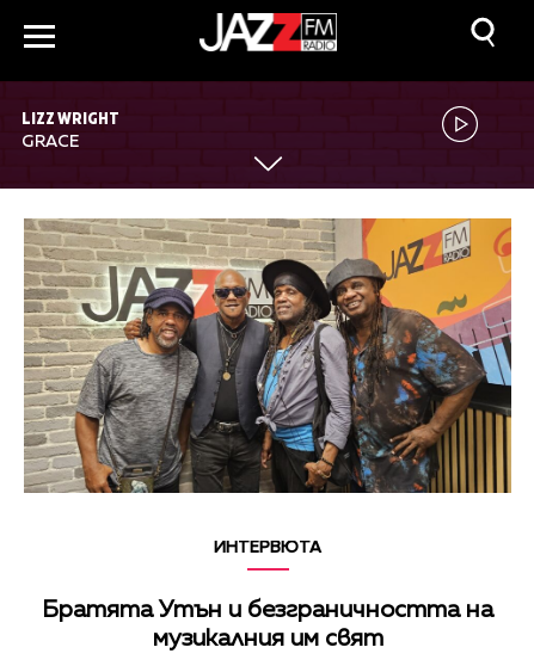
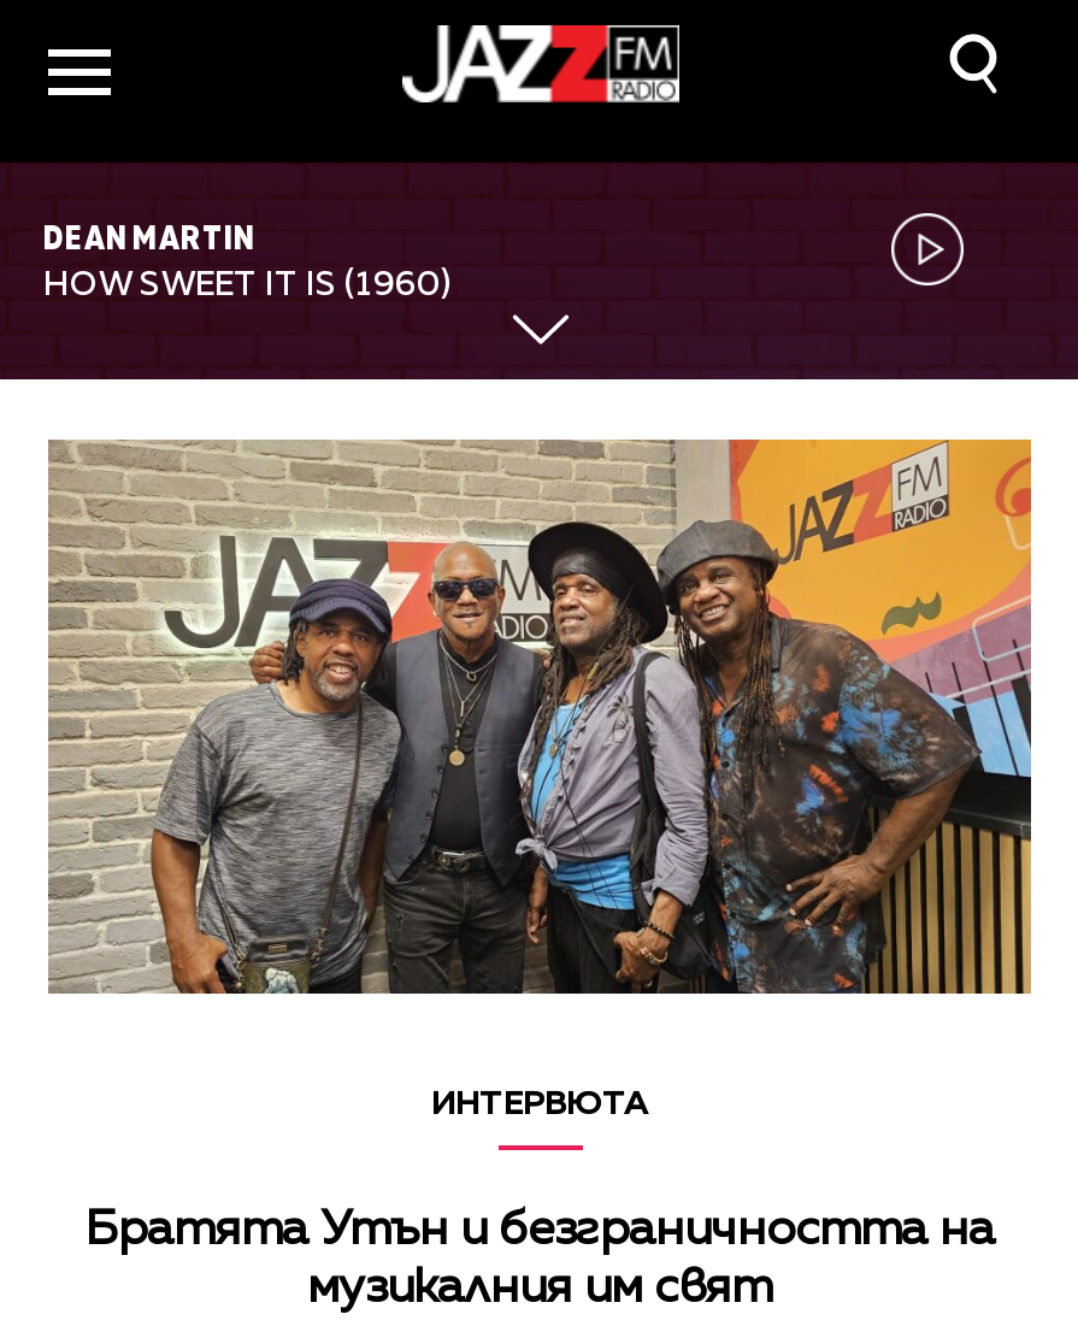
[22,108,119,151] LIZZ WRIGHT | GRACE -> [43,217,450,303] DEAN MARTIN | HOW SWEET IT IS (1960)

